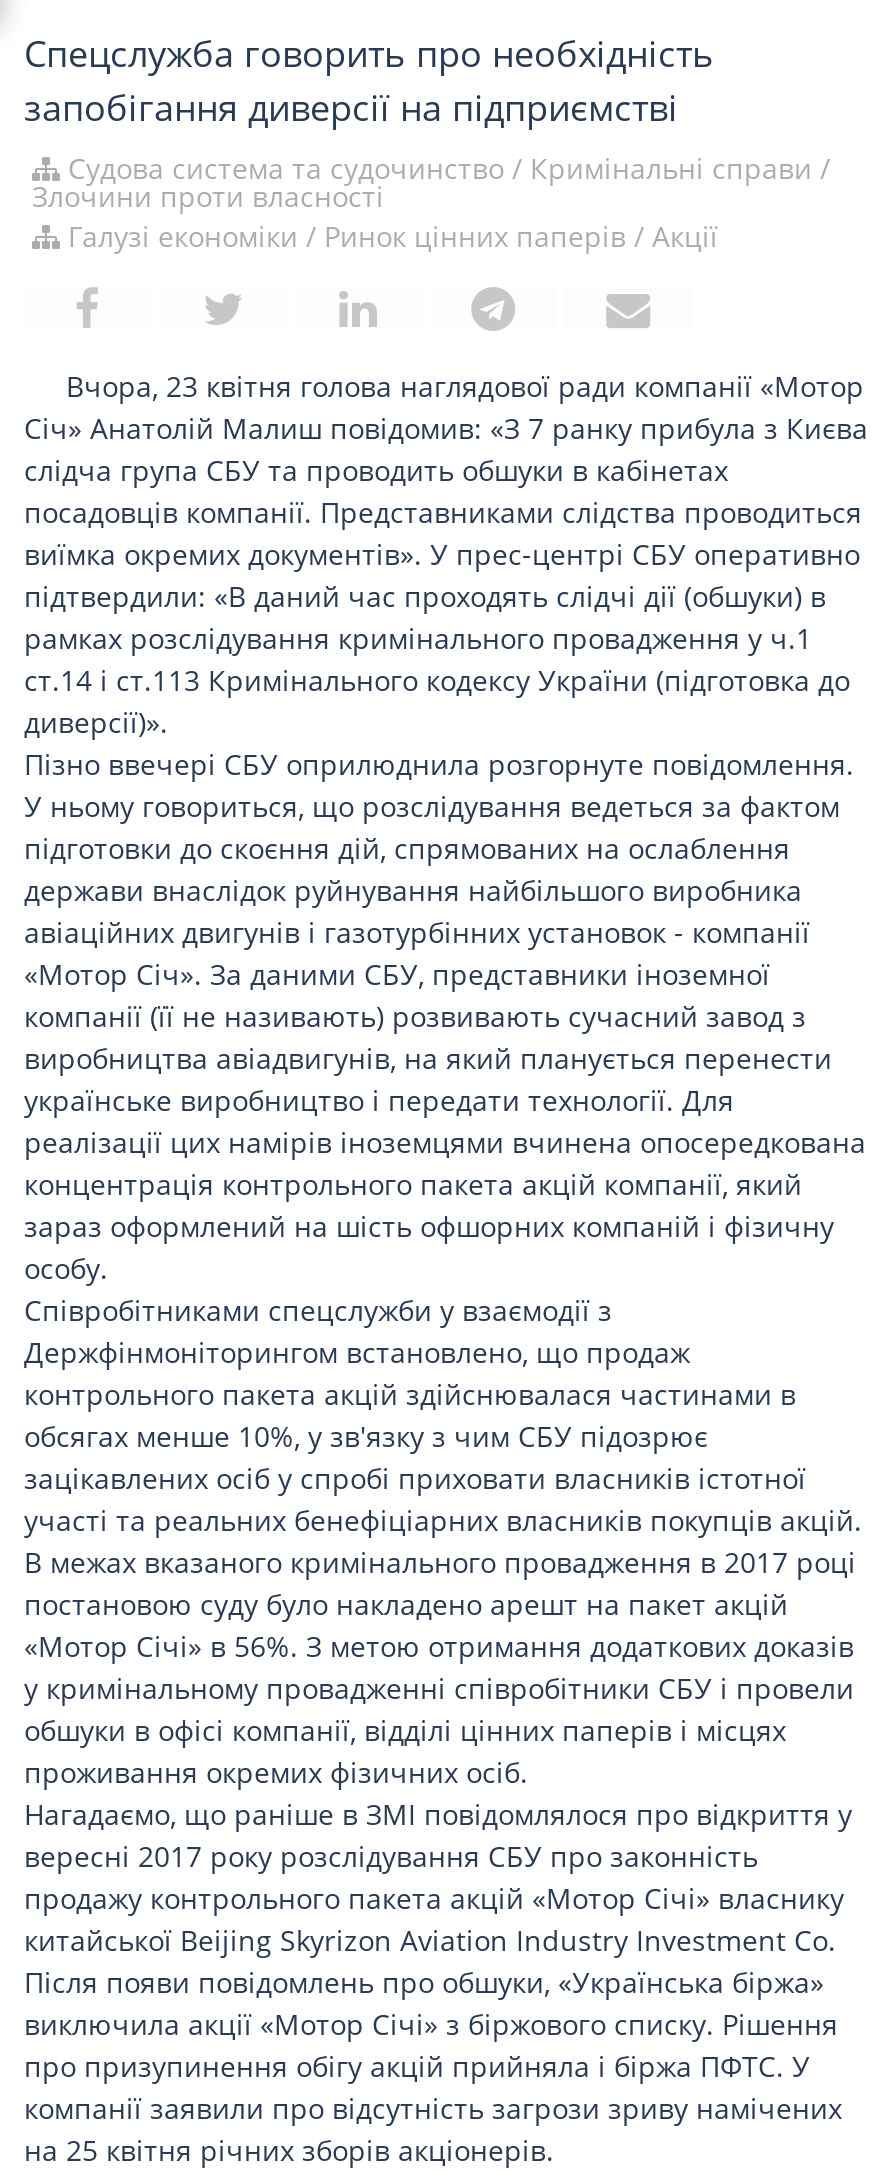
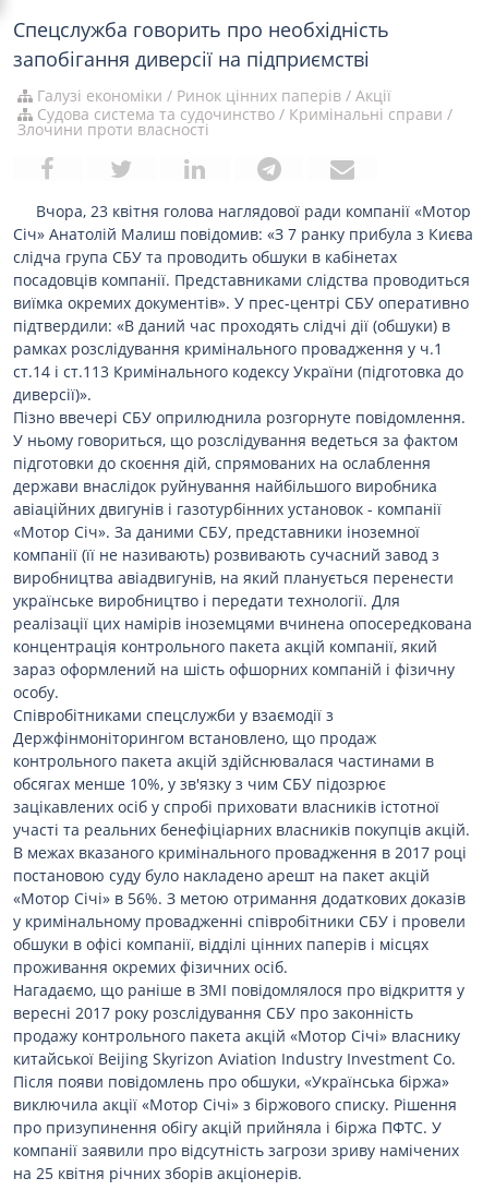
moved [32,149,830,215] -> [17,104,452,140]: Судова система та судочинство / Кримінальні справи / | Злочини проти власності
moved [68,217,718,255] -> [37,85,391,106]: Галузі економіки / Ринок цінних паперів / Акції

